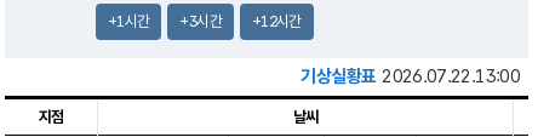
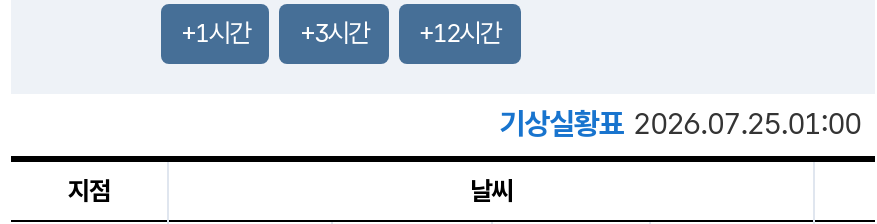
[301,65,520,87] 기상실황표 2026.07.22.13:00 -> [500,106,861,142] 기상실황표 2026.07.25.01:00

